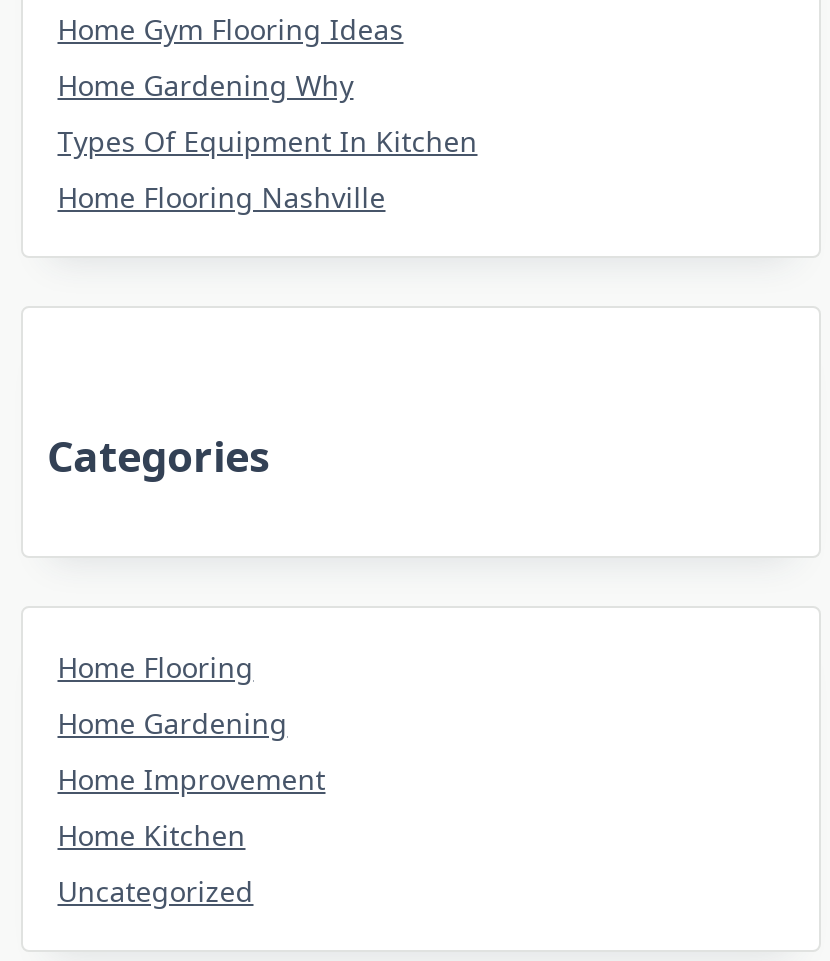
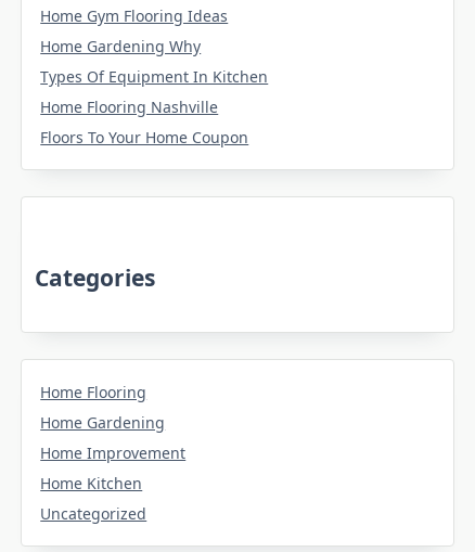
none -> [40,127,249,148] Floors To Your Home Coupon

